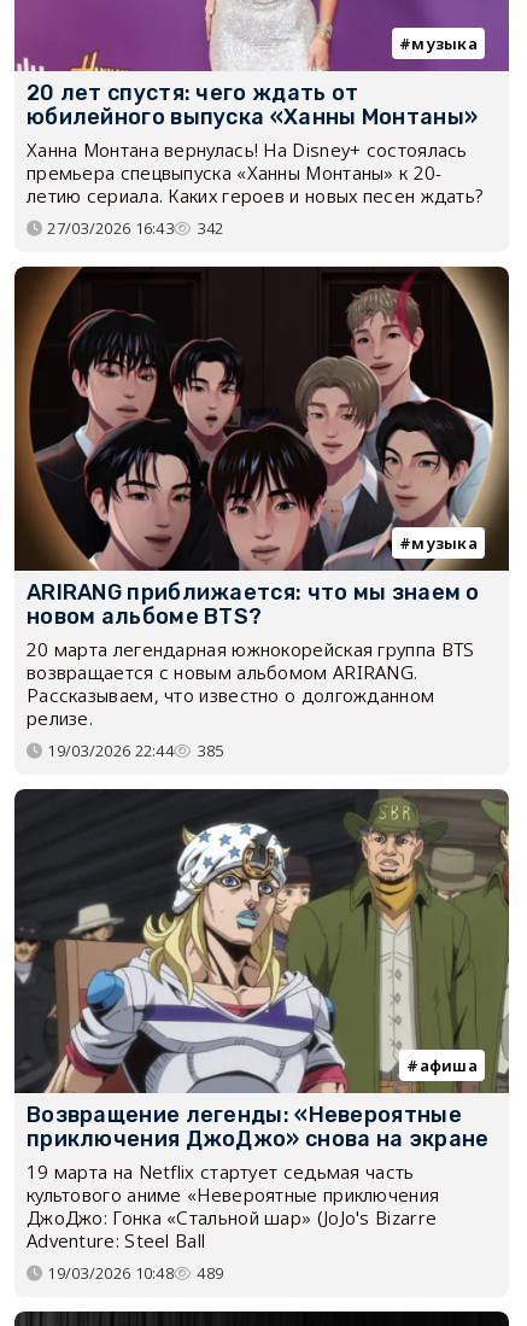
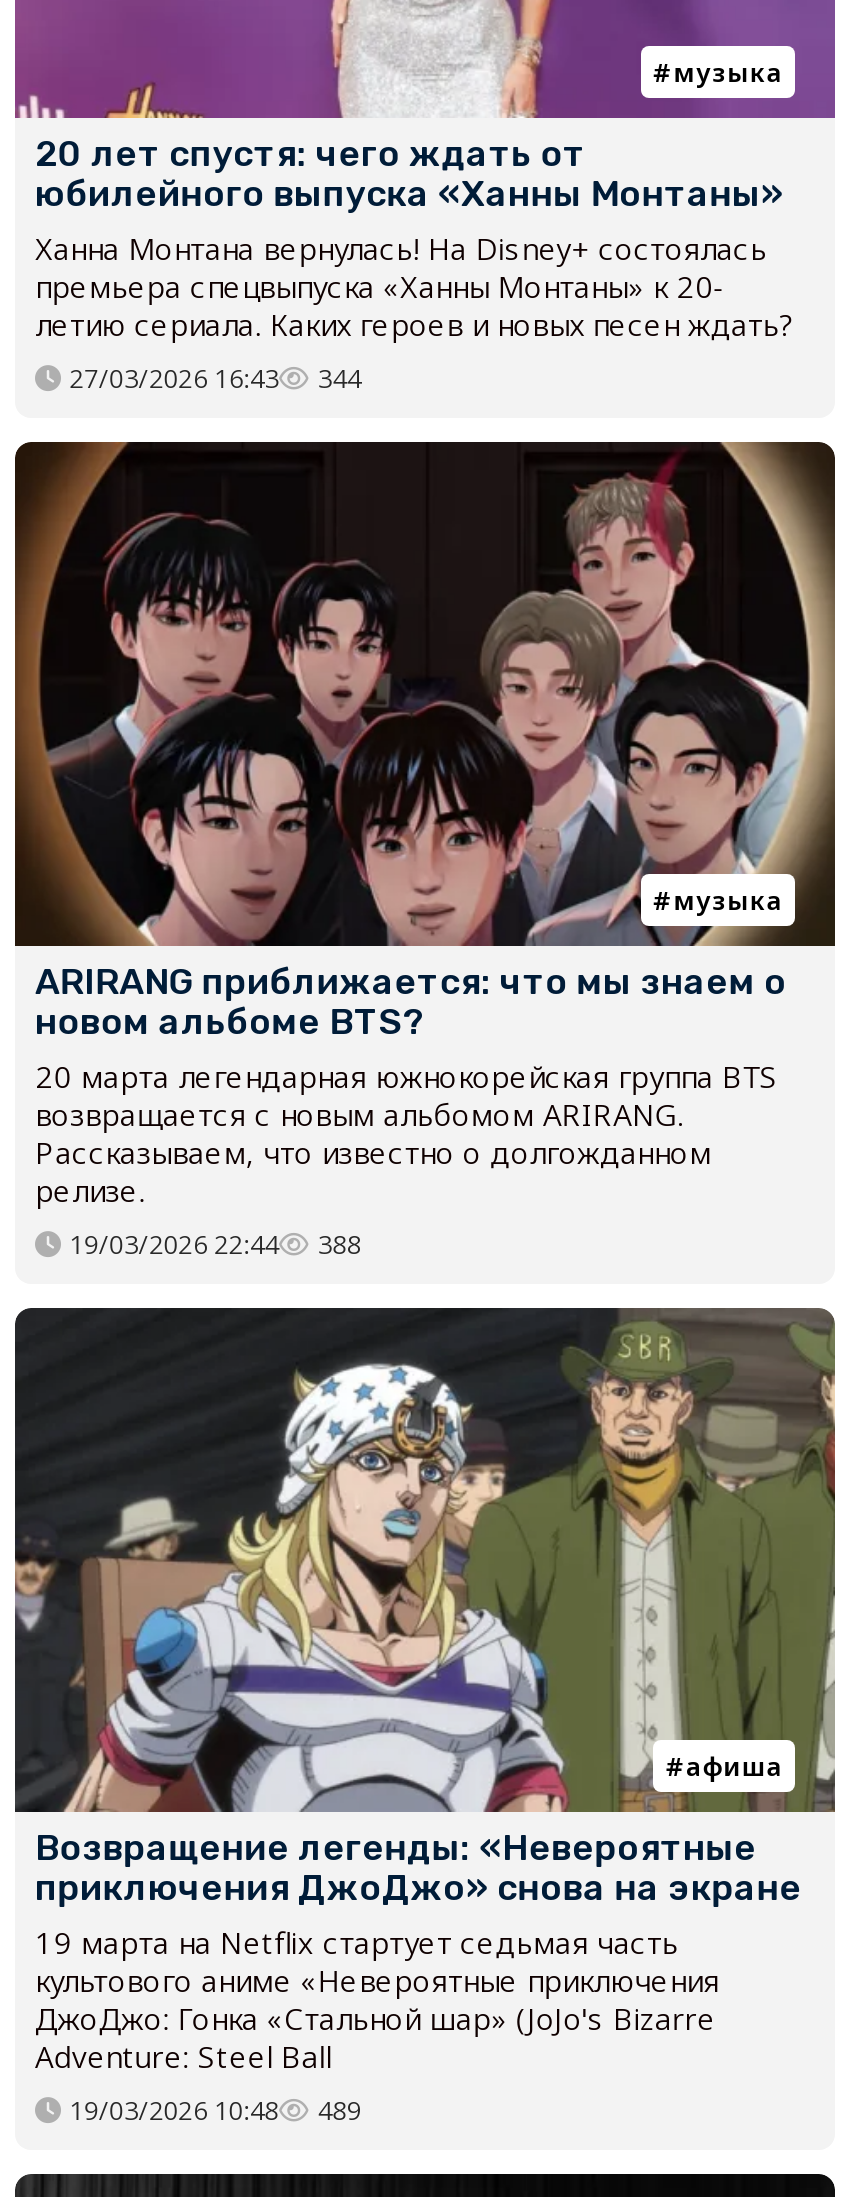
[47,217,223,238] 27/03/2026 16:43 342 -> [70,359,362,395] 27/03/2026 16:43 344
[47,739,223,761] 19/03/2026 22:44 385 -> [70,1225,362,1261] 19/03/2026 22:44 388

